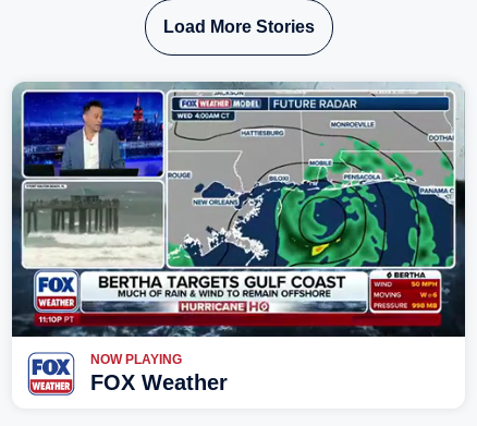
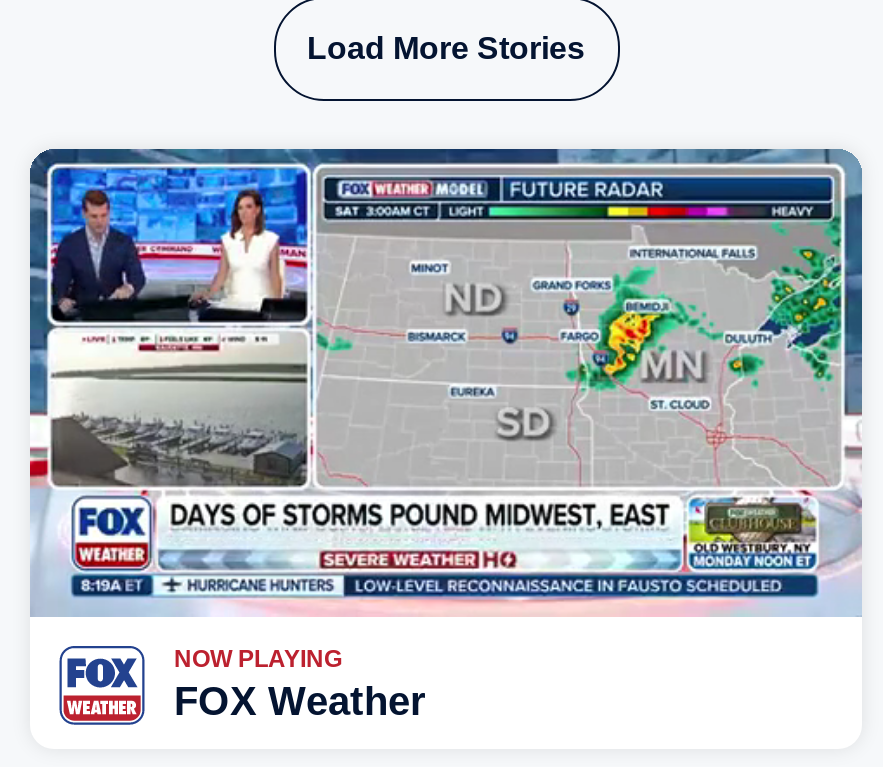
[11,82,466,338] [image] -> [28,148,864,618] [image]

